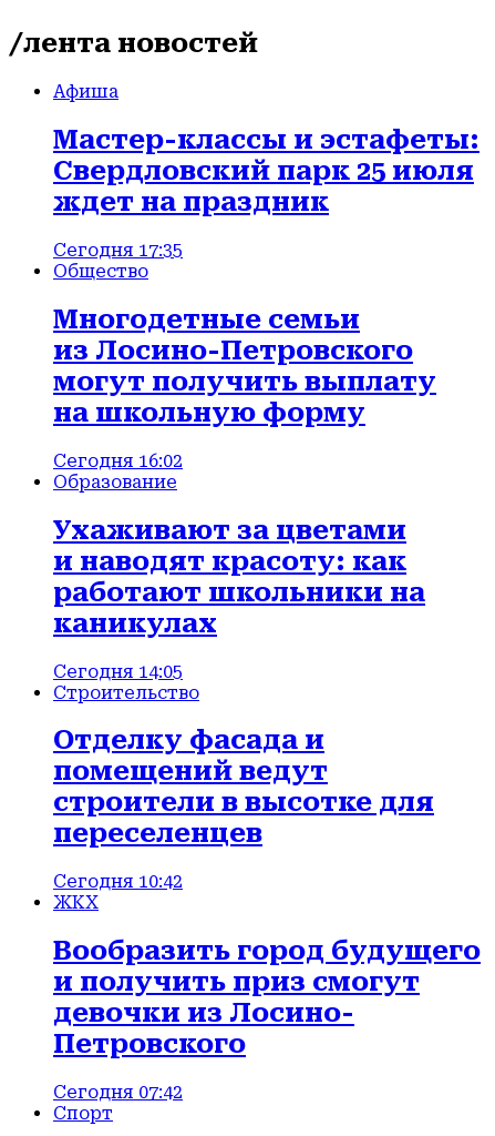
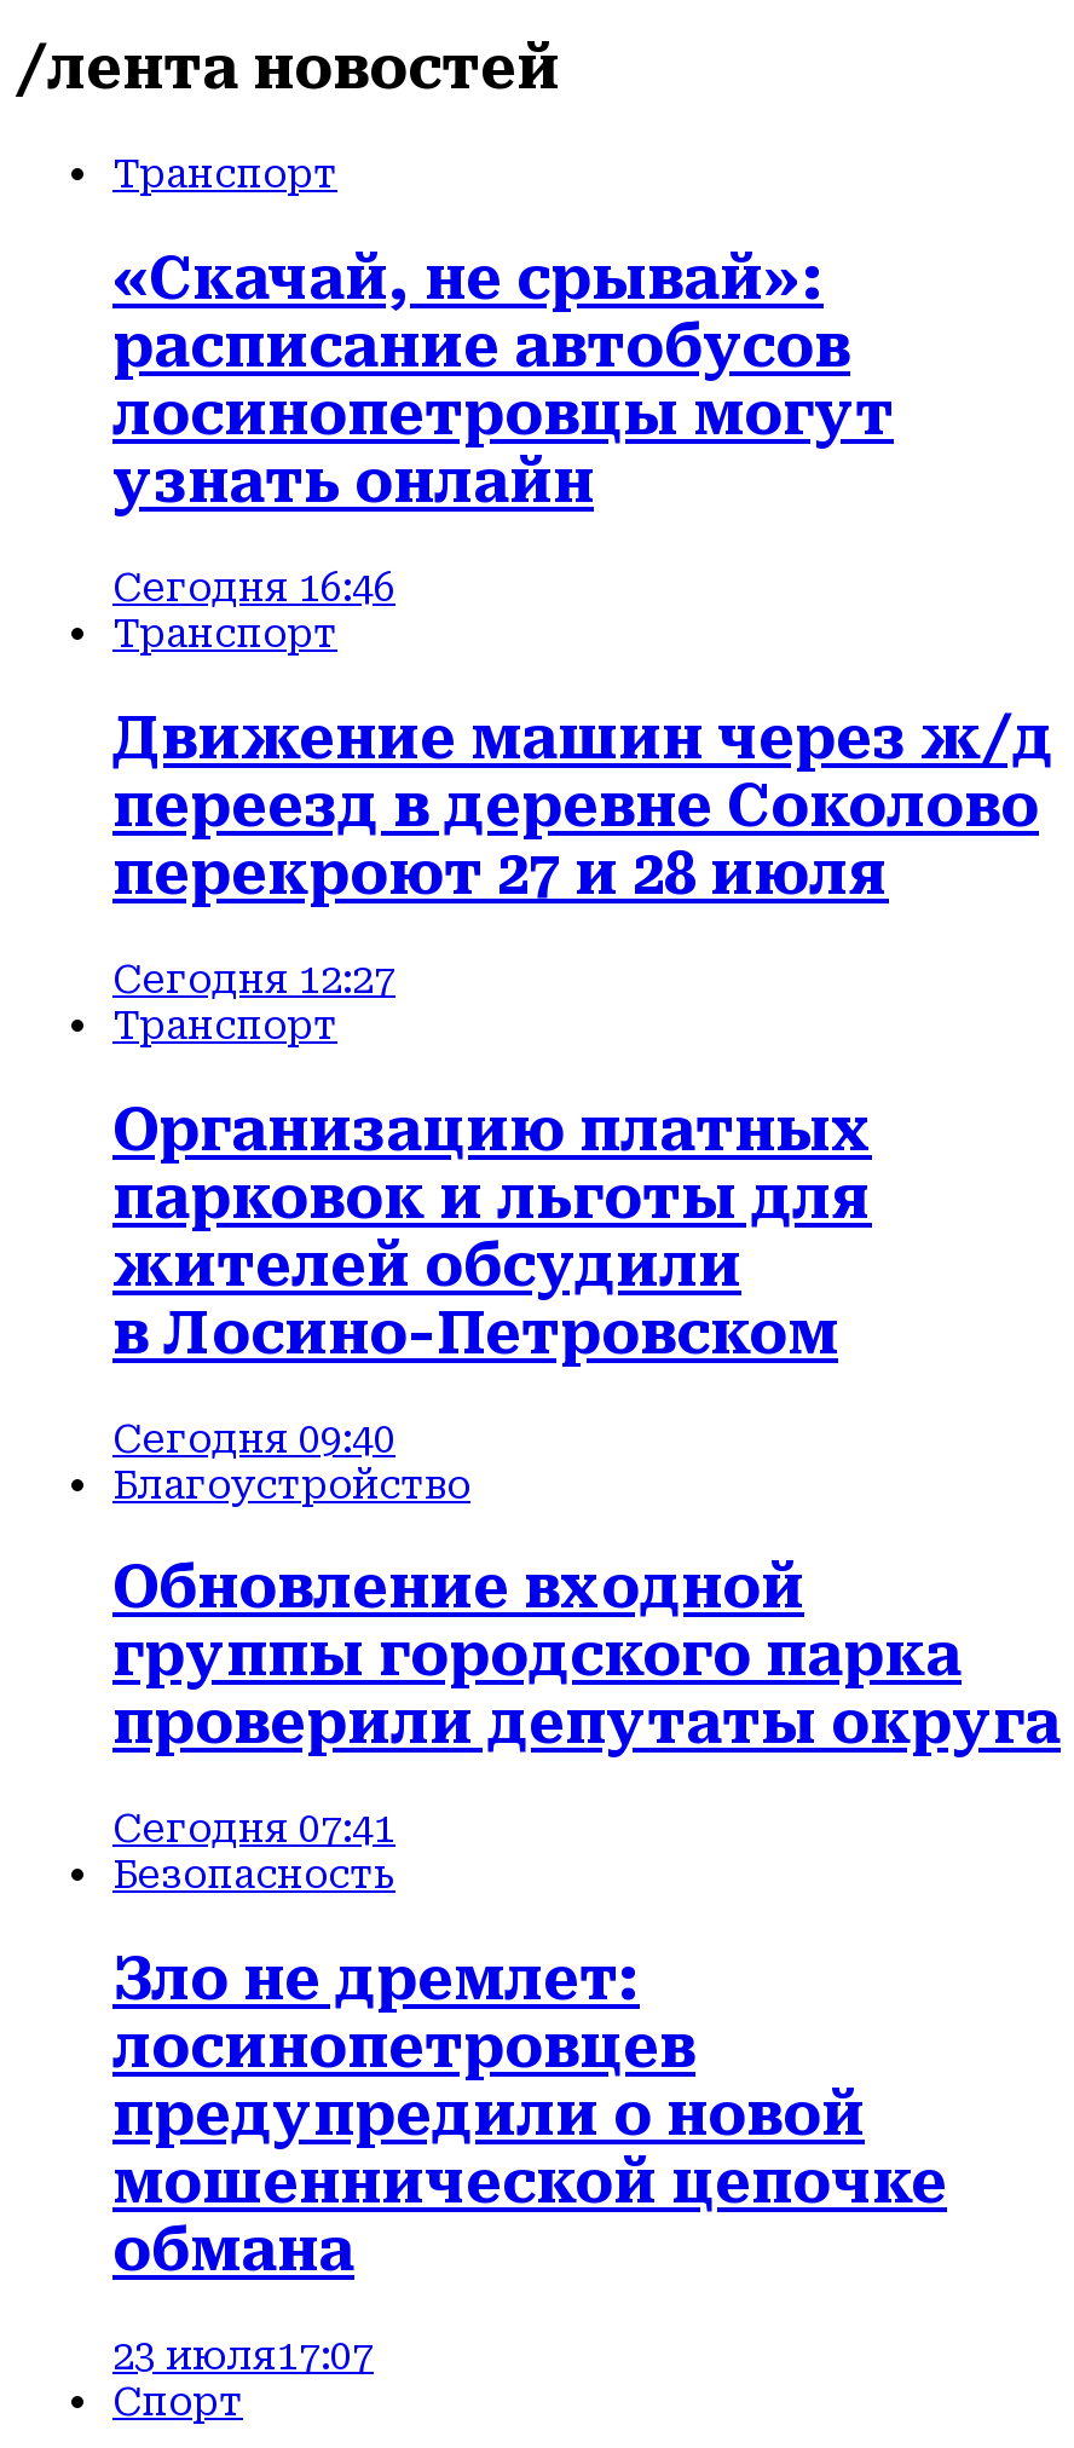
[53,81,118,102] Афиша -> [112,151,337,197] Транспорт
[53,124,479,217] Мастер-классы и эстафеты: | Свердловский парк 25 июля | ждет на праздник -> [112,246,894,516] «Скачай, не срывай»: | расписание автобусов | лосинопетровцы могут | узнать онлайн
[53,240,183,282] Сегодня 17:35 | Общество -> [112,565,395,657] Сегодня 16:46 | Транспорт
[53,304,436,428] Многодетные семьи | из Лосино-Петровского | могут получить выплату | на школьную форму -> [112,705,1053,908] Движение машин через ж/д | переезд в деревне Соколово | перекроют 27 и 28 июля
[53,450,183,492] Сегодня 16:02 | Образование -> [112,956,395,1048] Сегодня 12:27 | Транспорт
[53,514,425,639] Ухаживают за цветами | и наводят красоту: как | работают школьники на | каникулах -> [112,1096,872,1367] Организацию платных | парковок и льготы для | жителей обсудили | в Лосино-Петровском
[53,661,199,703] Сегодня 14:05 | Строительство -> [112,1415,470,1507] Сегодня 09:40 | Благоустройство
[53,725,434,849] Отделку фасада и | помещений ведут | строители в высотке для | переселенцев -> [112,1555,1061,1759] Обновление входной | группы городского парка | проверили депутаты округа
[53,871,183,913] Сегодня 10:42 | ЖКХ -> [112,1807,395,1899] Сегодня 07:41 | Безопасность
[53,936,481,1060] Вообразить город будущего | и получить приз смогут | девочки из Лосино- | Петровского -> [112,1947,947,2285] Зло не дремлет: | лосинопетровцев | предупредили о новой | мошеннической цепочке | обмана
[53,1082,183,1103] Сегодня 07:42 -> [112,2334,374,2380] 23 июля17:07

